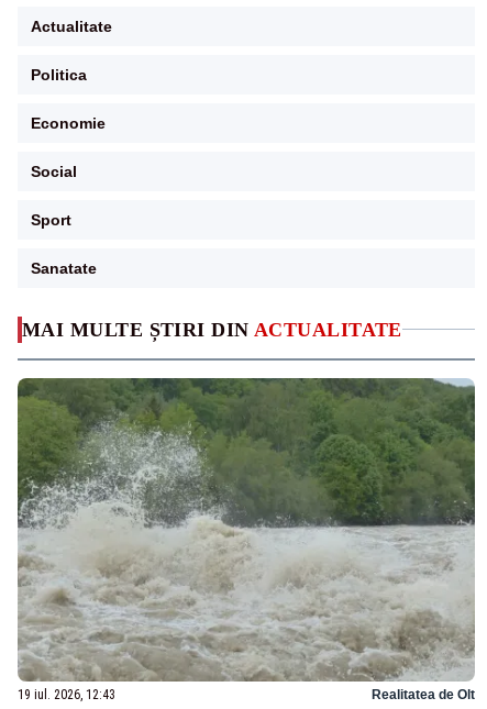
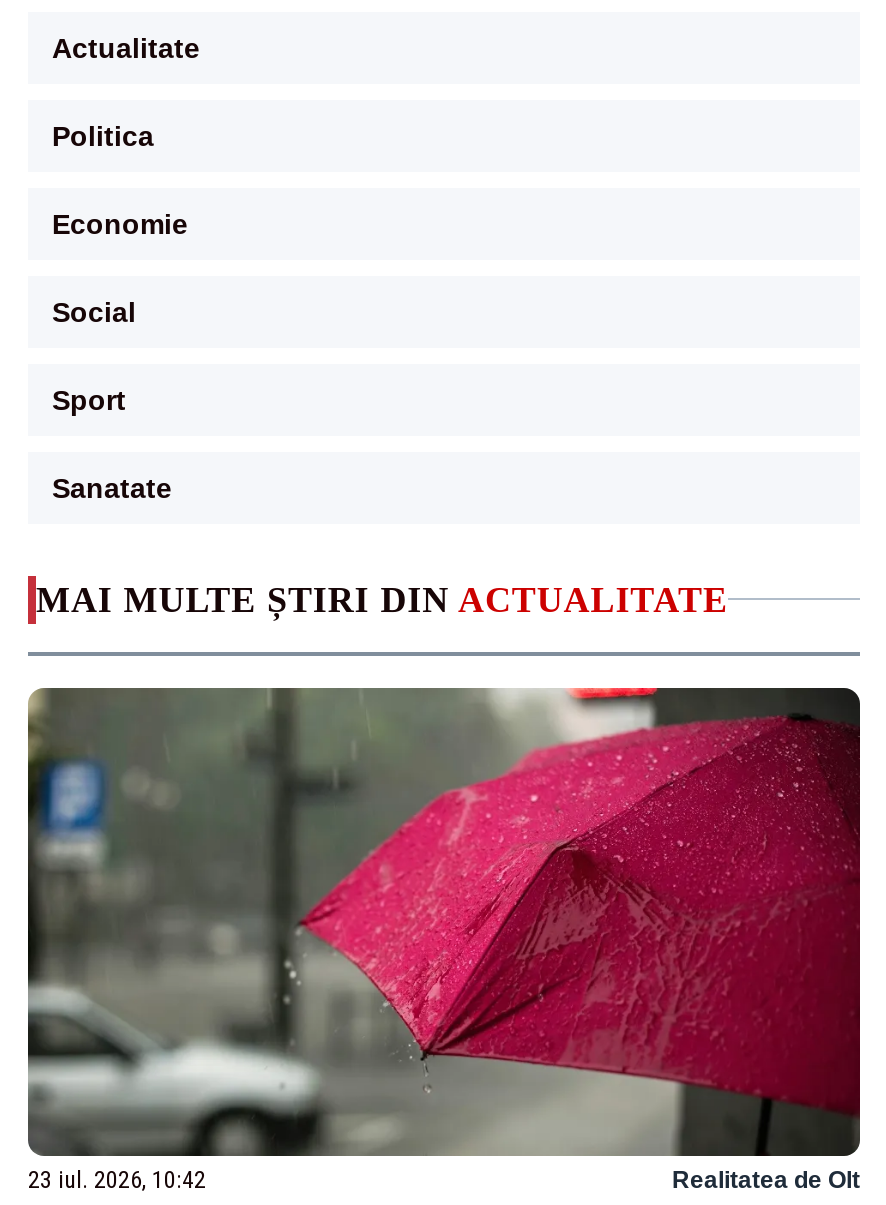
[16,377,476,703] [image] | 19 iul. 2026, 12:43 -> [28,686,862,1194] [image] | 23 iul. 2026, 10:42

